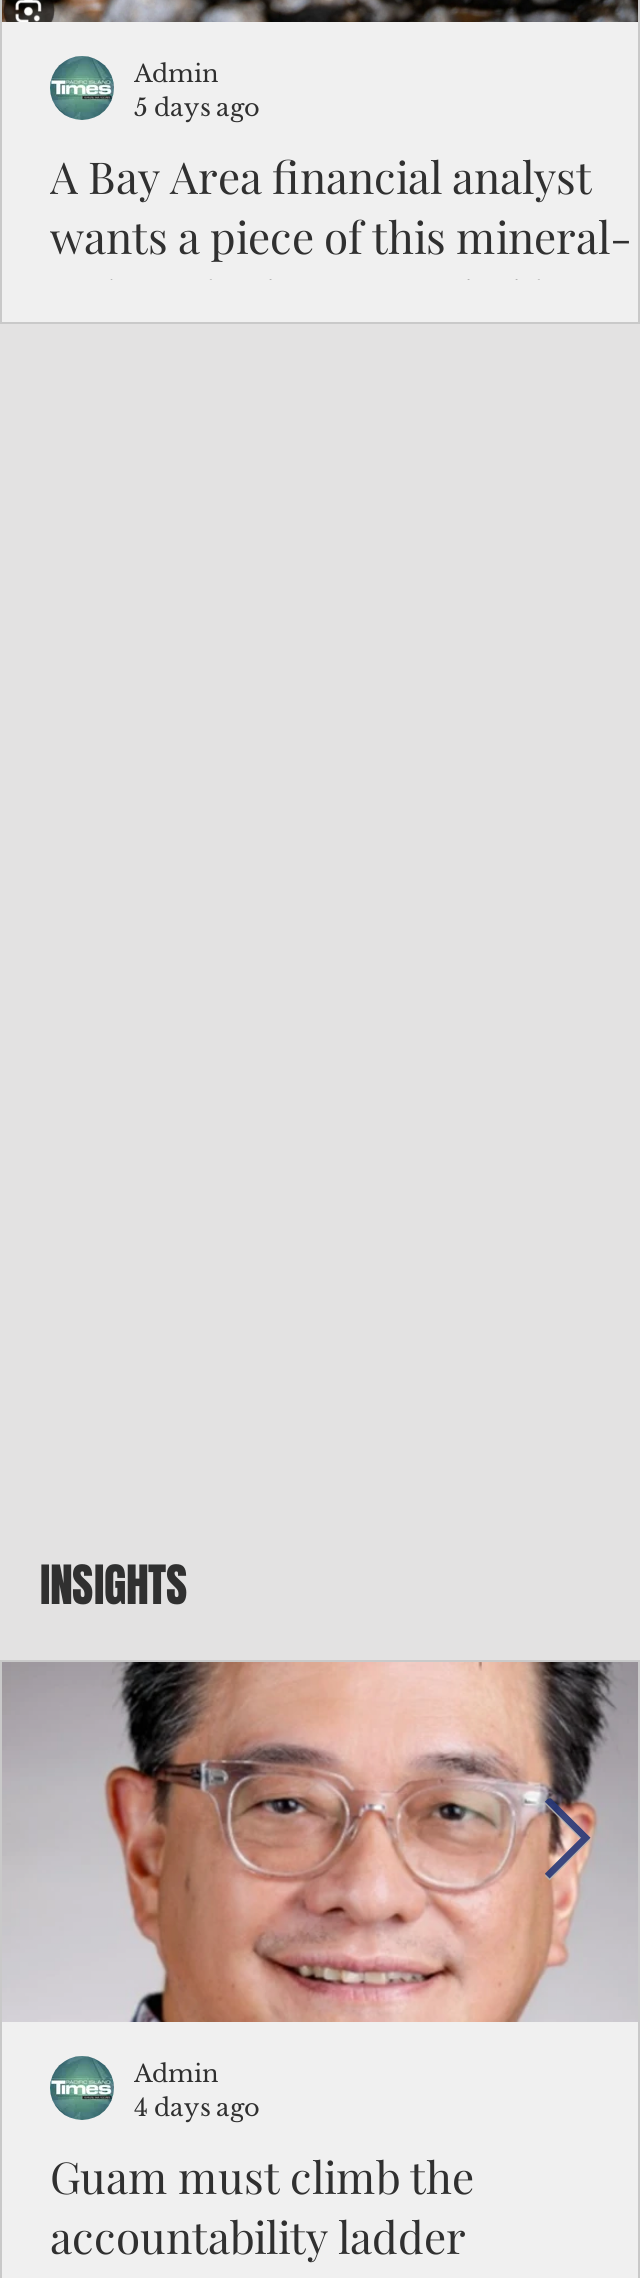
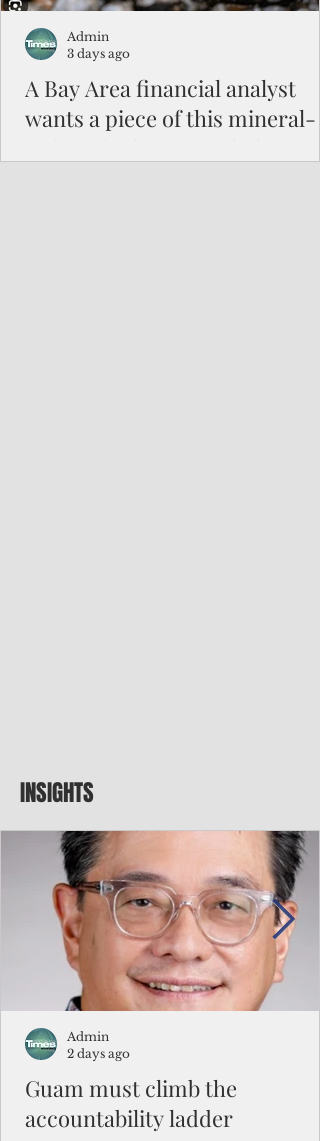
[134,92,260,122] 5 days ago -> [67,46,130,61] 3 days ago
[134,2092,260,2122] 4 days ago -> [67,1046,130,1061] 2 days ago

